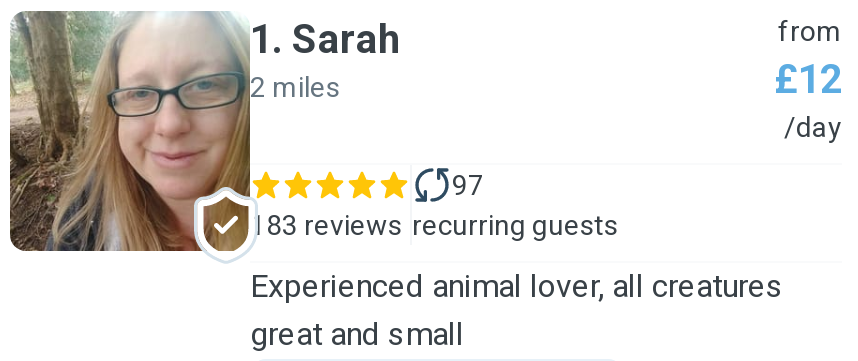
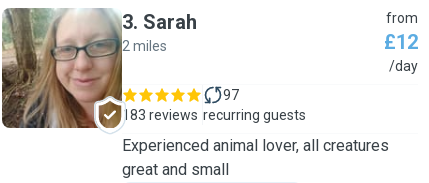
[250,15,400,63] 1. Sarah -> [122,10,197,34] 3. Sarah

